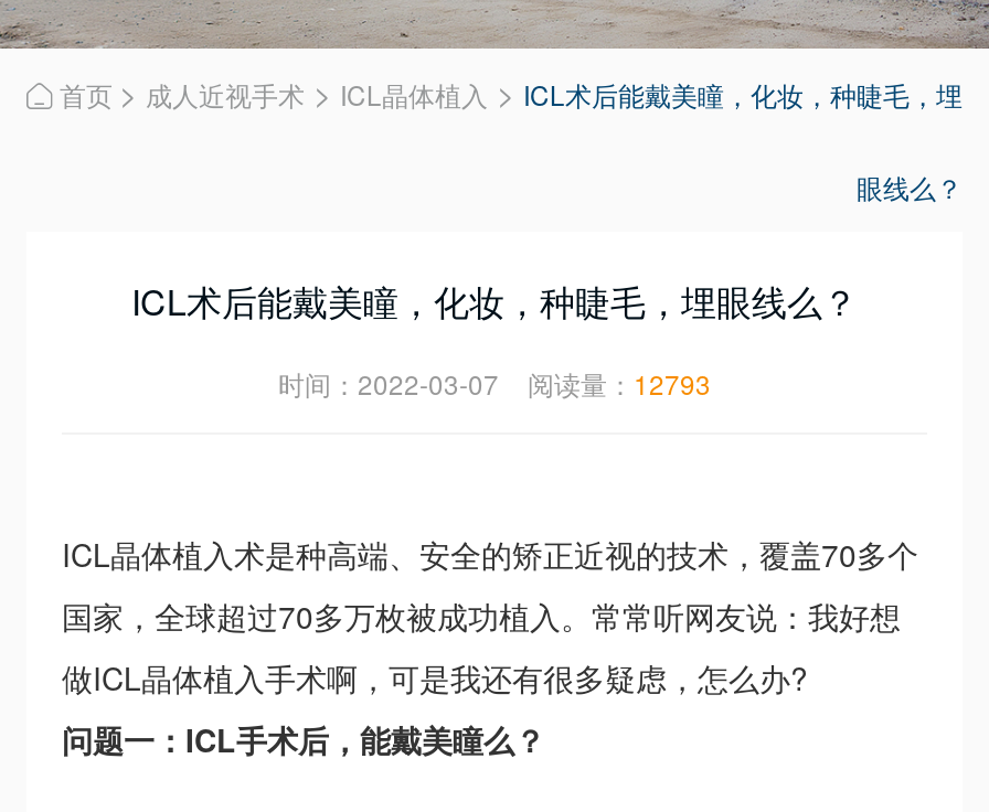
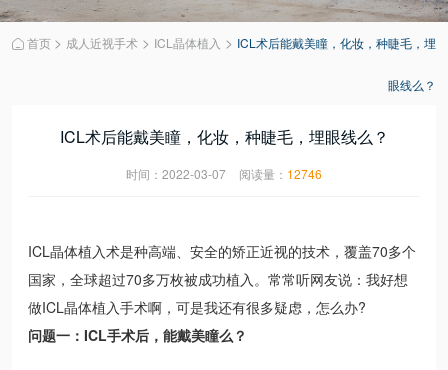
[278,364,711,402] 时间：2022-03-07 阅读量：12793 -> [126,165,322,182] 时间：2022-03-07 阅读量：12746

